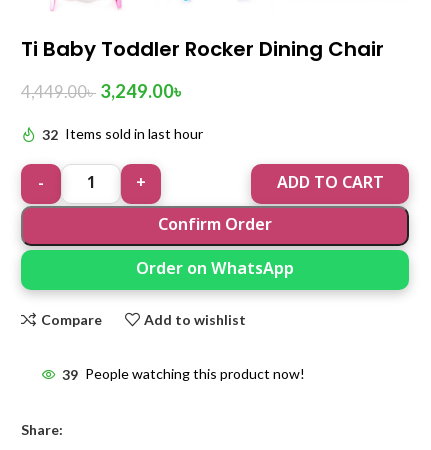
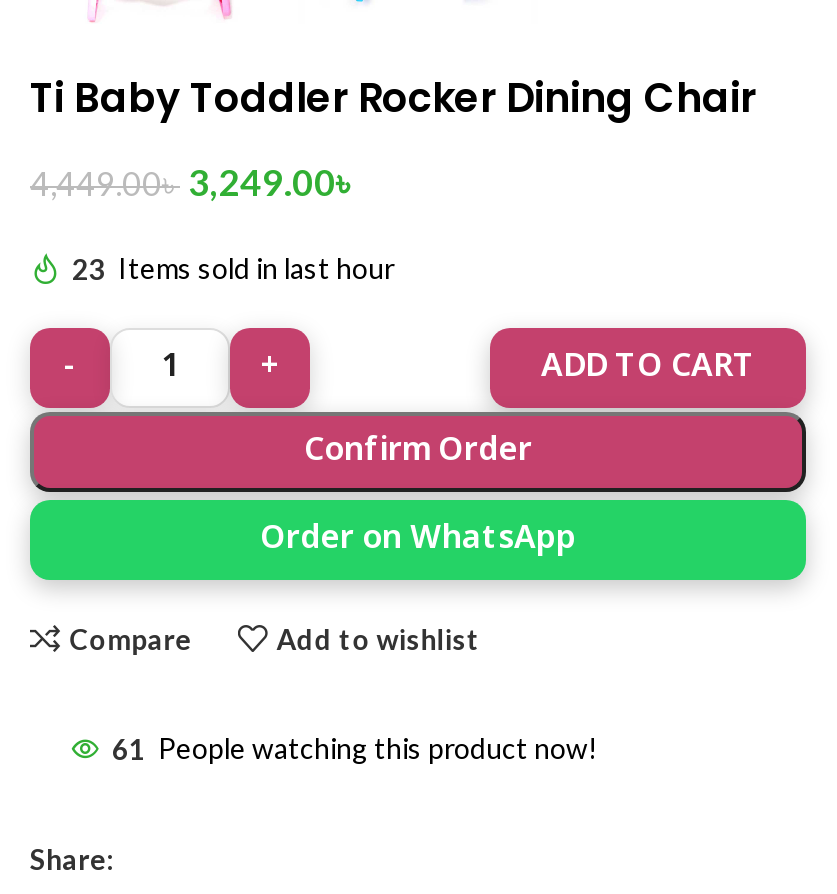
[42,126,203,143] 32 Items sold in last hour -> [72,252,394,286] 23 Items sold in last hour
[62,366,305,383] 39 People watching this product now! -> [112,732,598,766] 61 People watching this product now!

